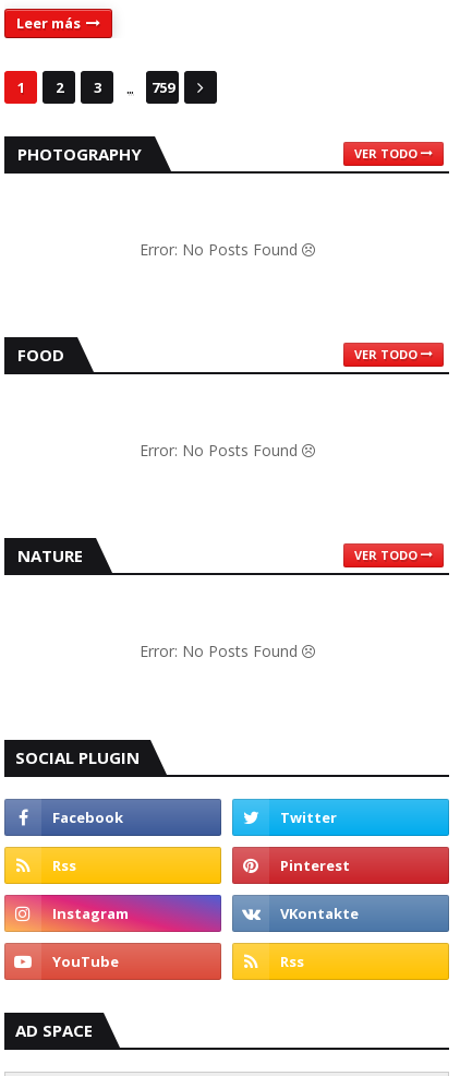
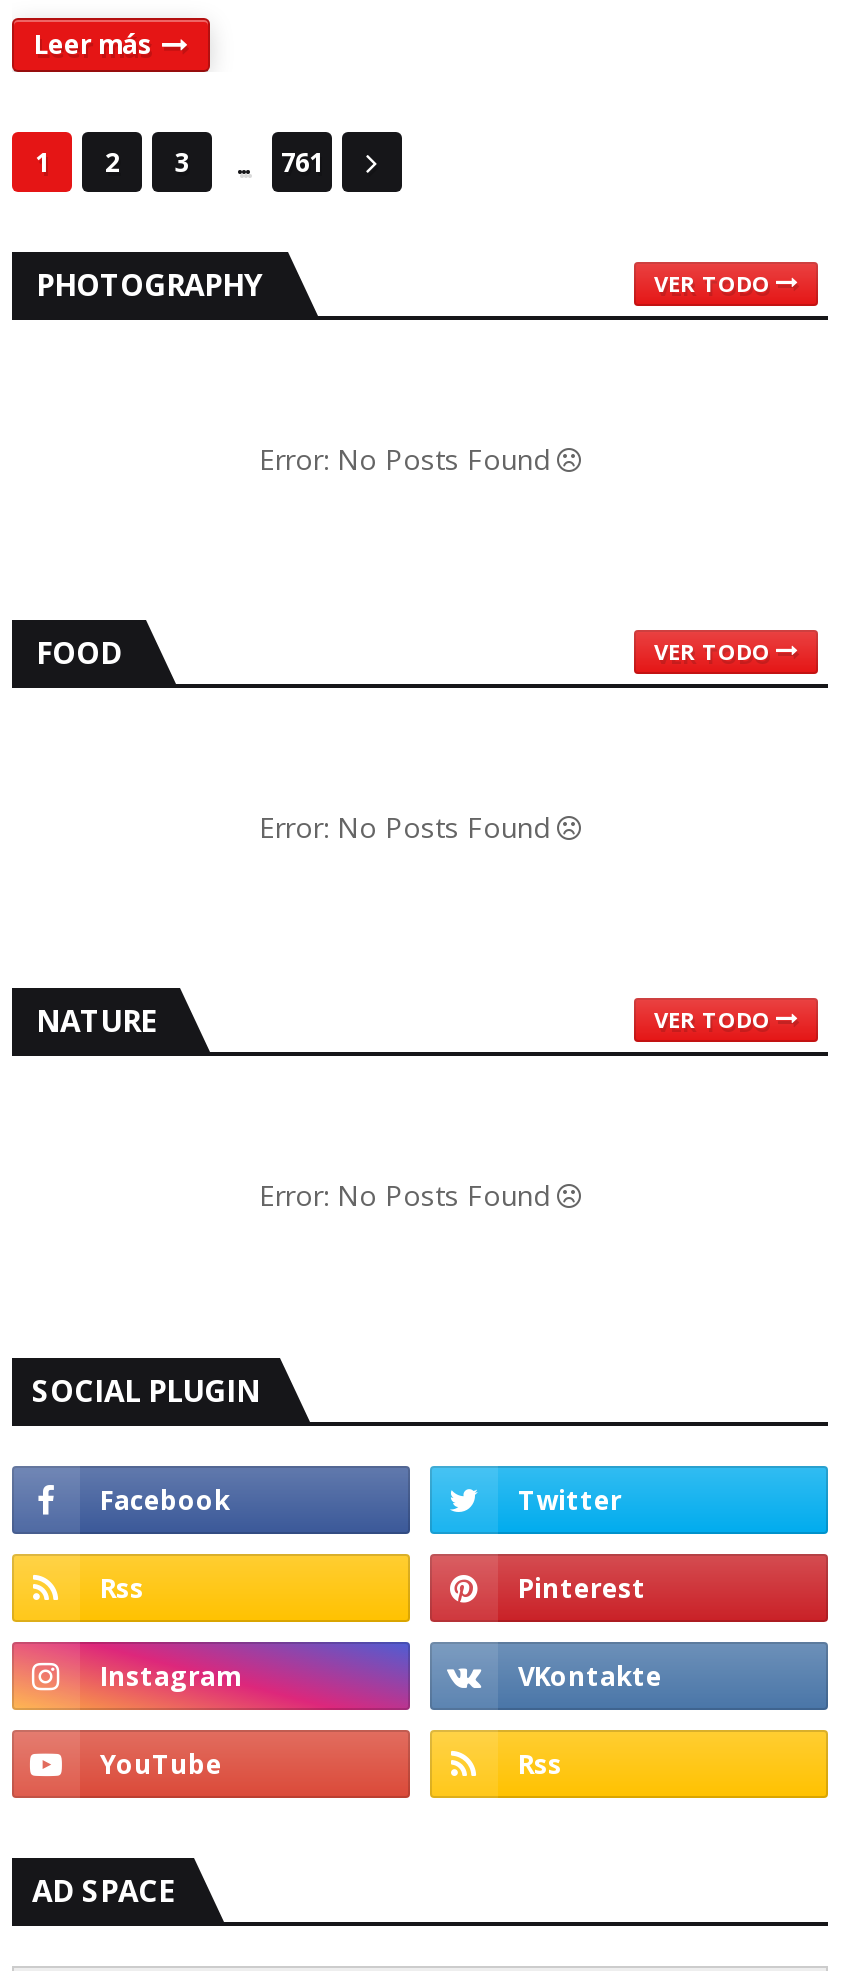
[151,77,174,97] 759 -> [281,144,323,180] 761

